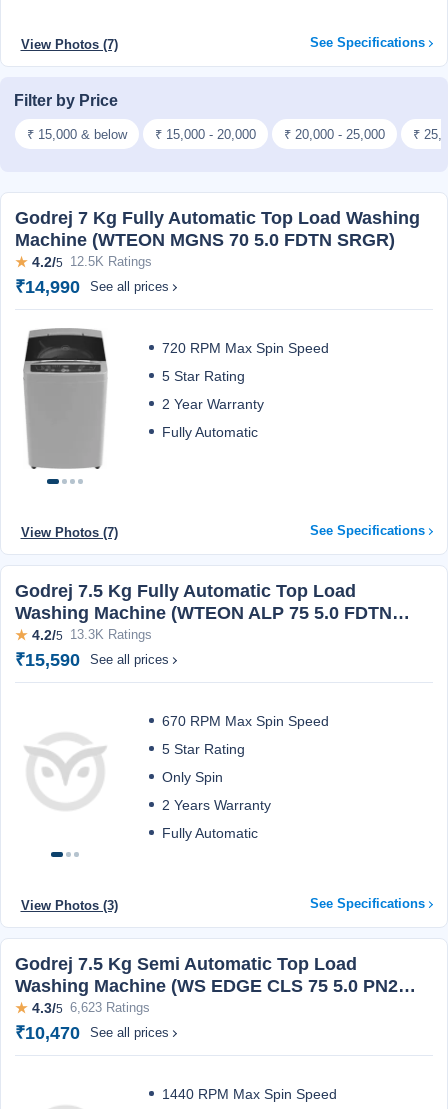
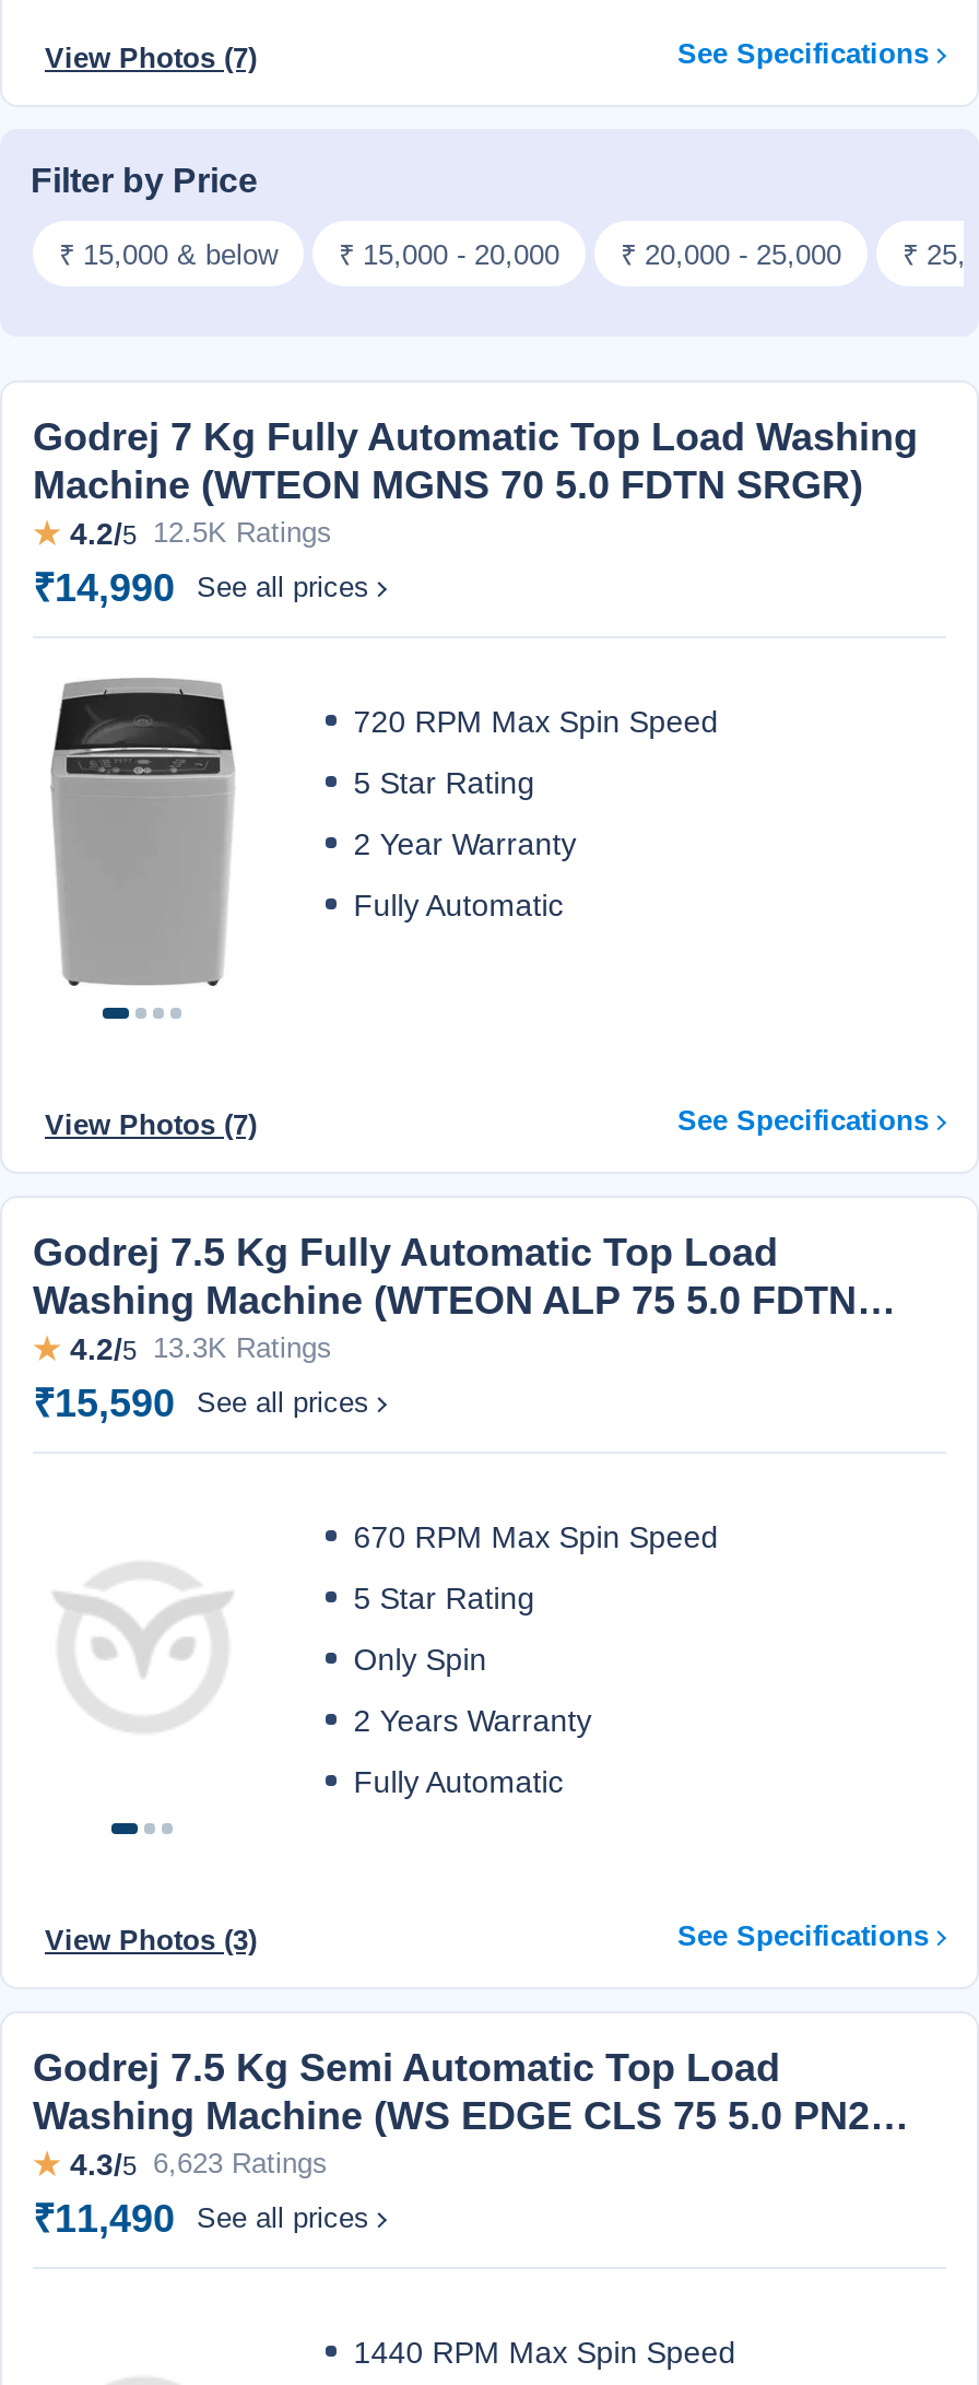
[15,1023,169,1043] ₹10,470 See all prices -> [33,2197,369,2241] ₹11,490 See all prices

